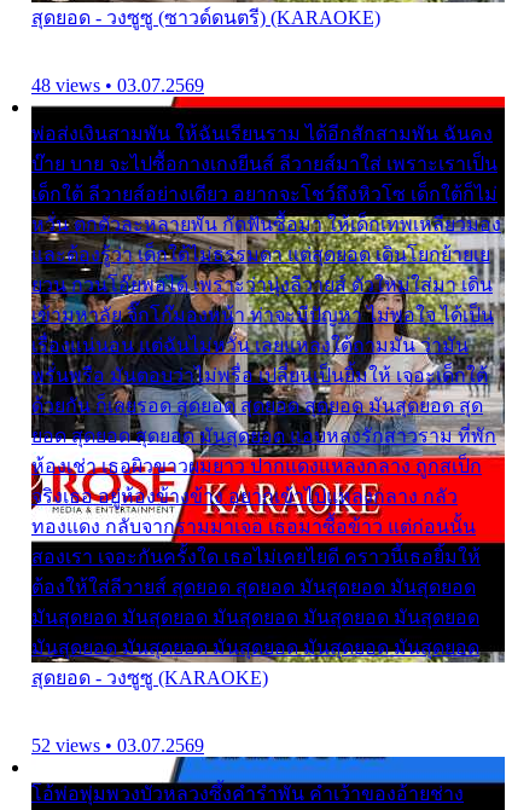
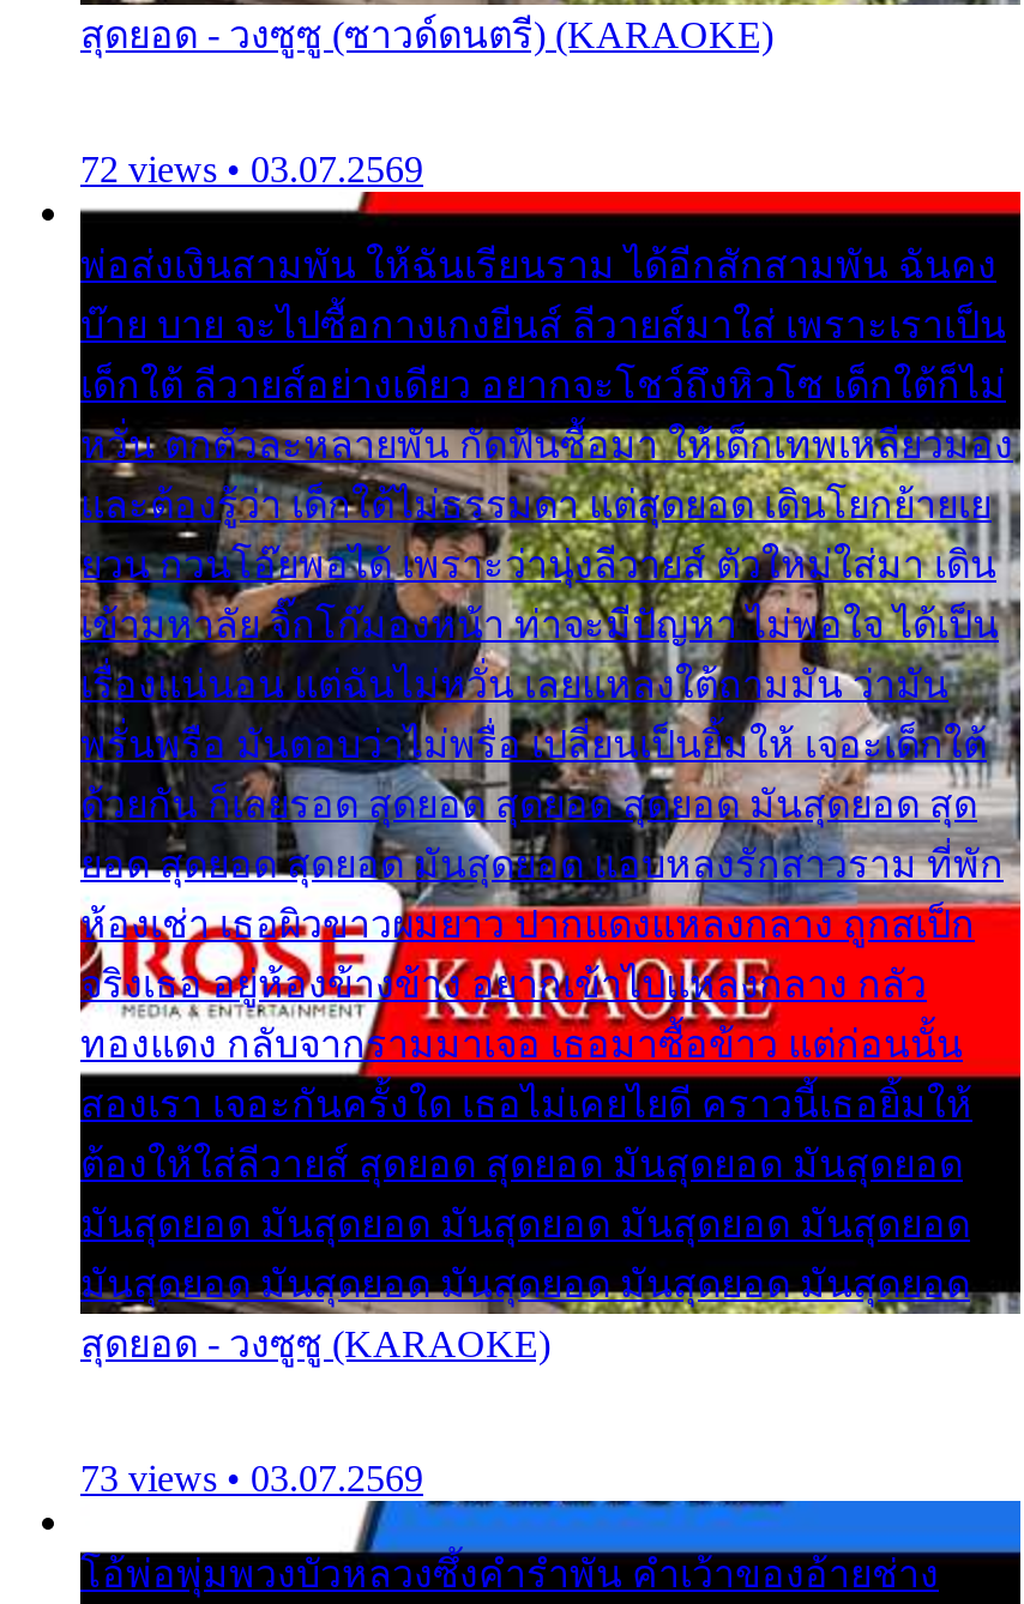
[31,75,204,95] 48 views • 03.07.2569 -> [80,148,423,189] 72 views • 03.07.2569
[31,735,204,755] 52 views • 03.07.2569 -> [80,1457,423,1498] 73 views • 03.07.2569

